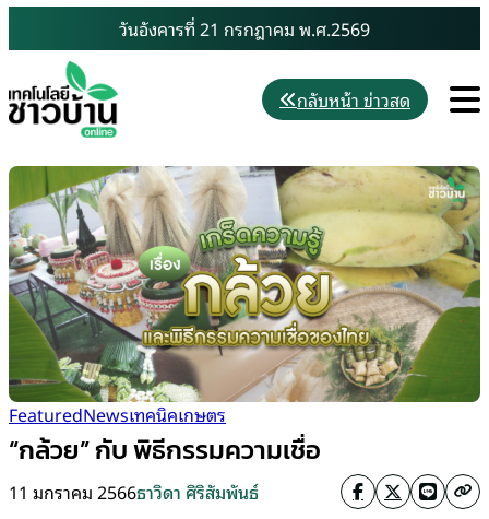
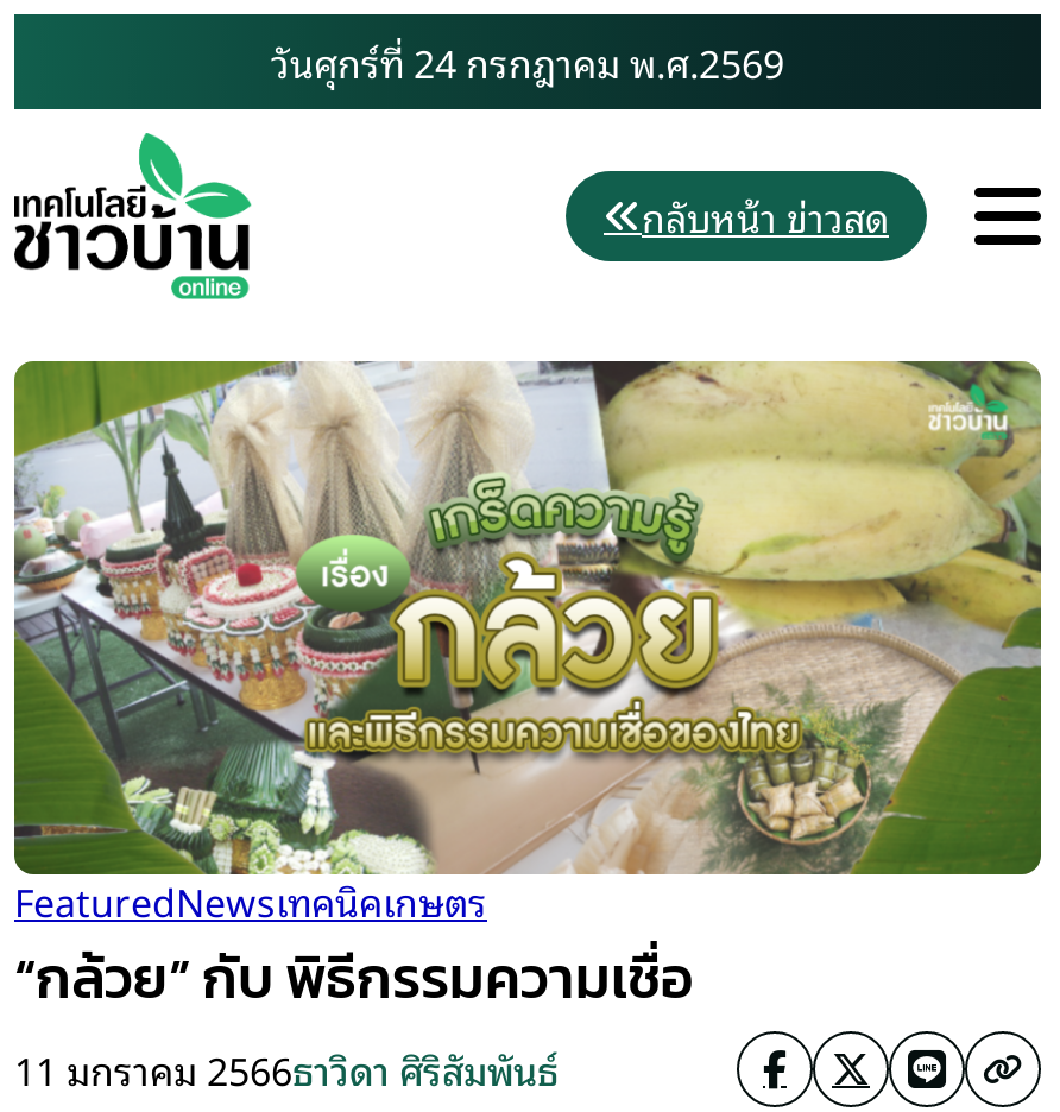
[119,14,370,43] วันอังคารที่ 21 กรกฎาคม พ.ศ.2569 -> [271,31,784,93] วันศุกร์ที่ 24 กรกฎาคม พ.ศ.2569

